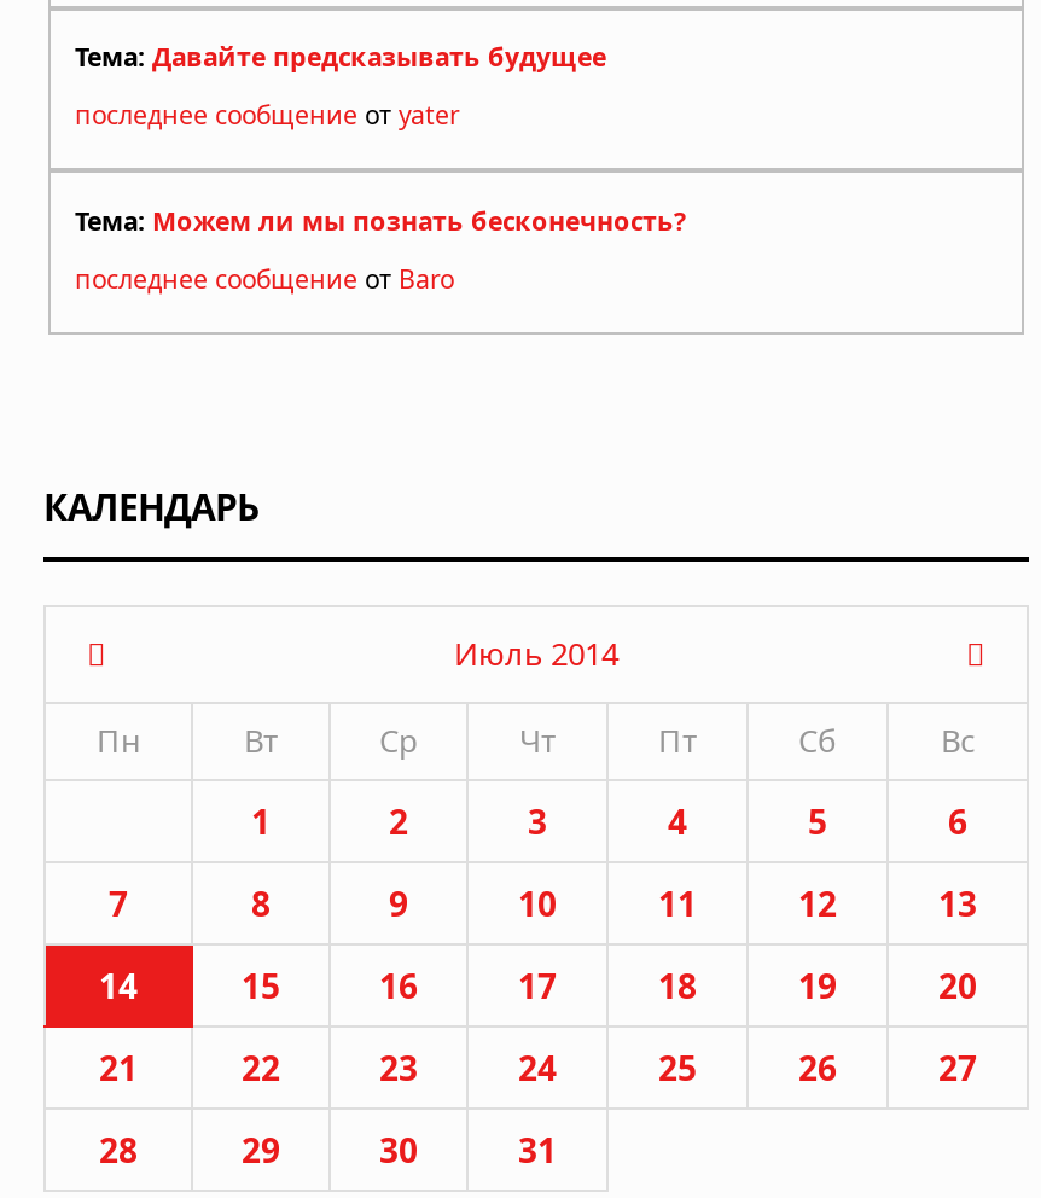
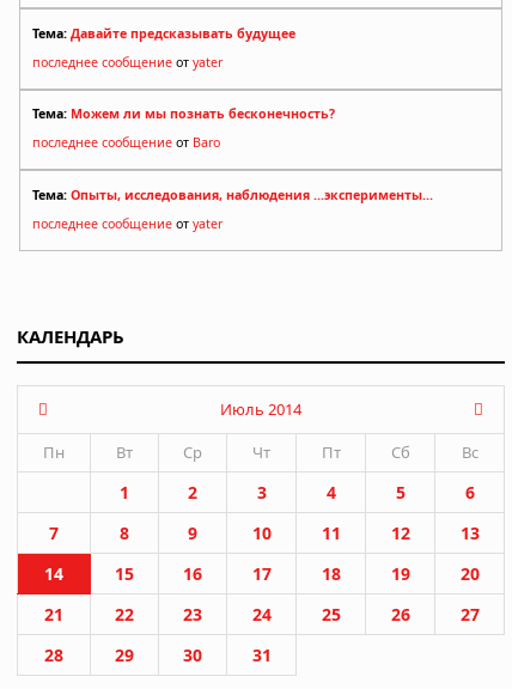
none -> [32,186,433,232] Тема: Опыты, исследования, наблюдения ...эксперименты... | последнее сообщение от yater

